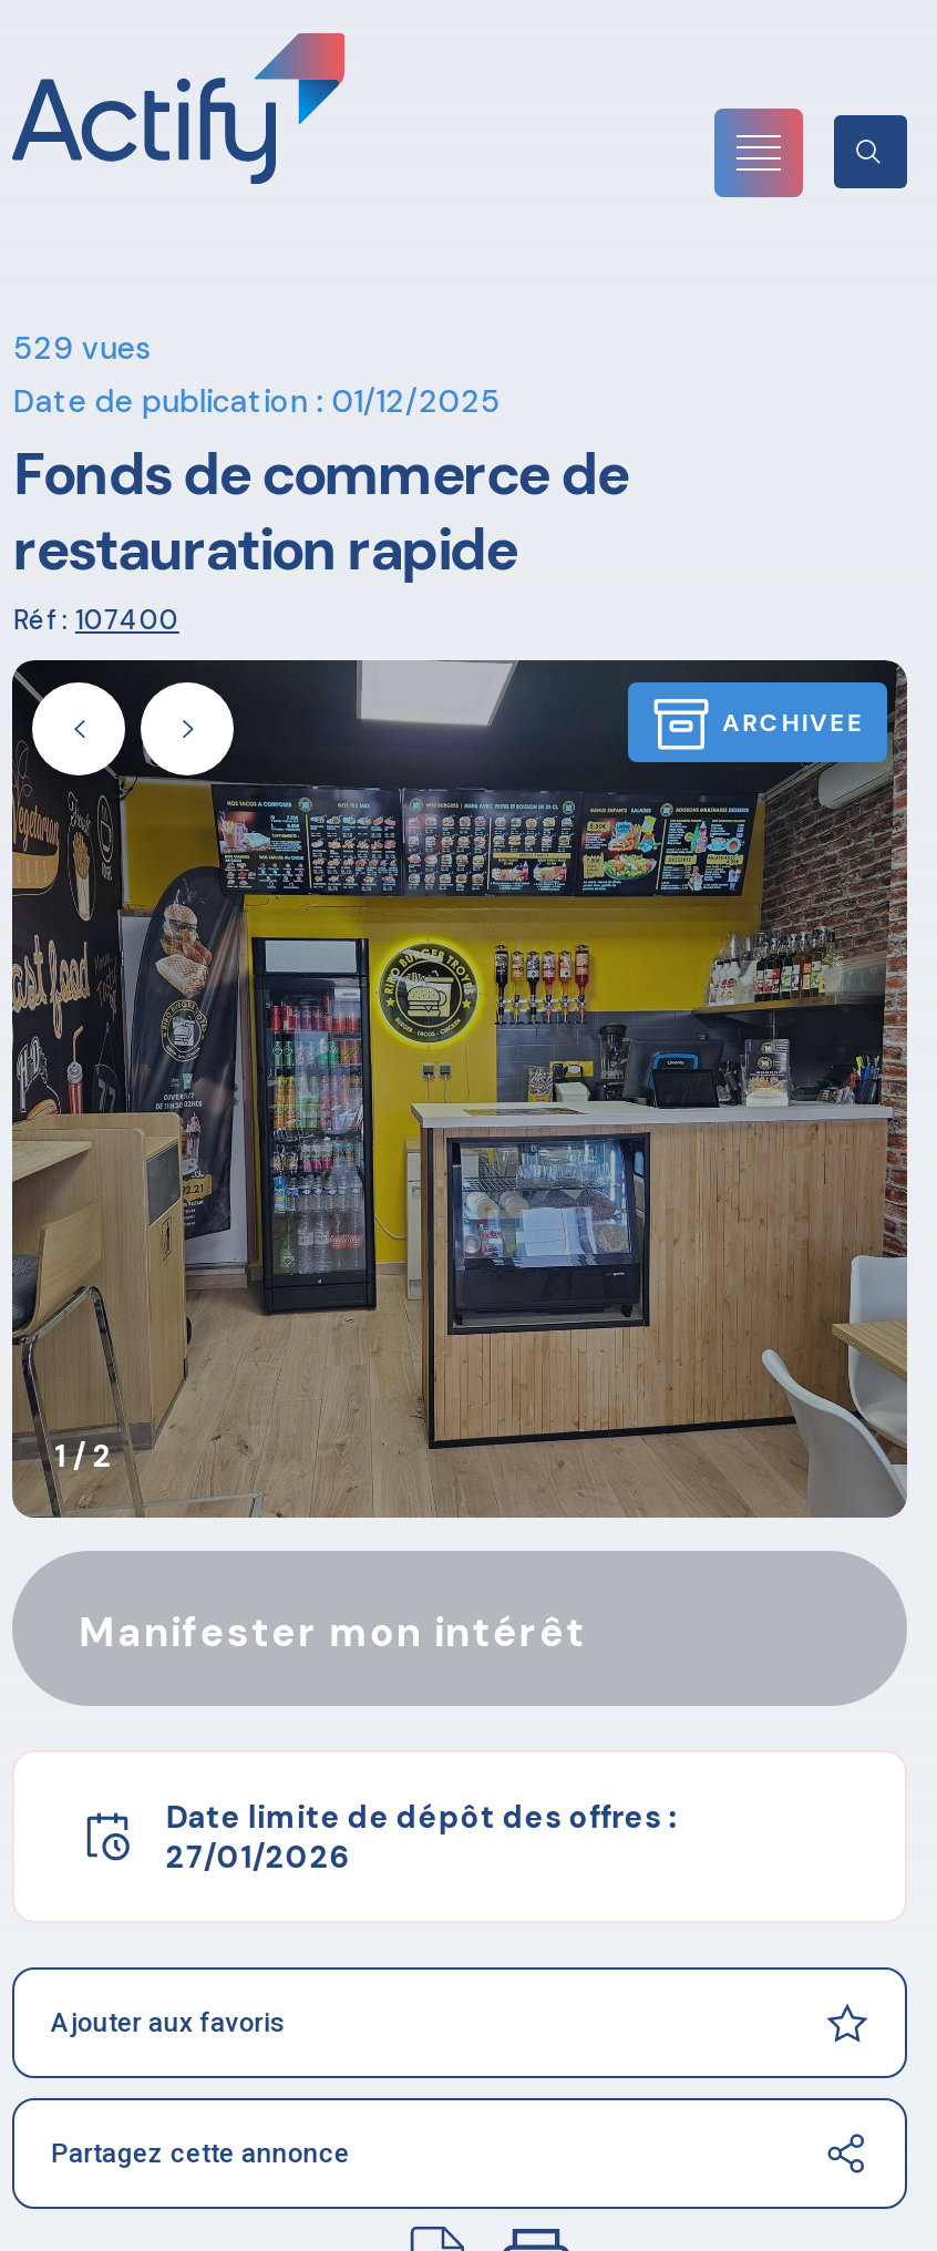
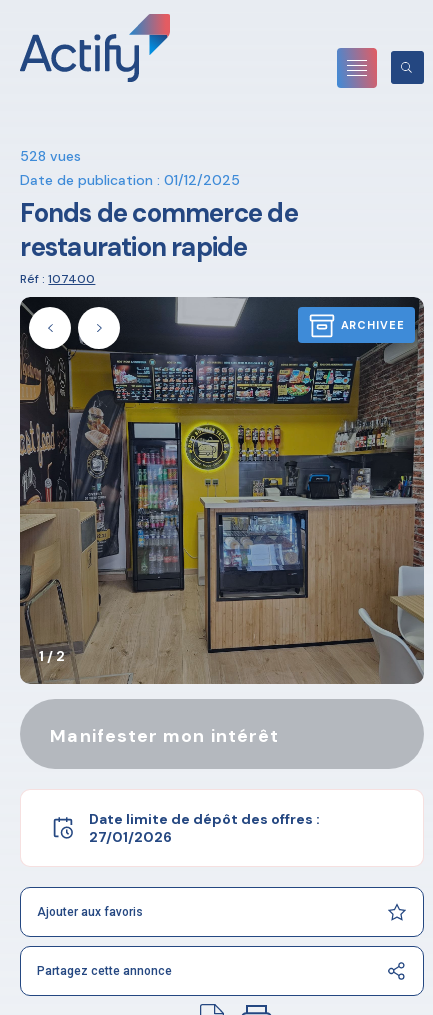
[13,328,150,368] 529 vues -> [20,147,81,165] 528 vues

